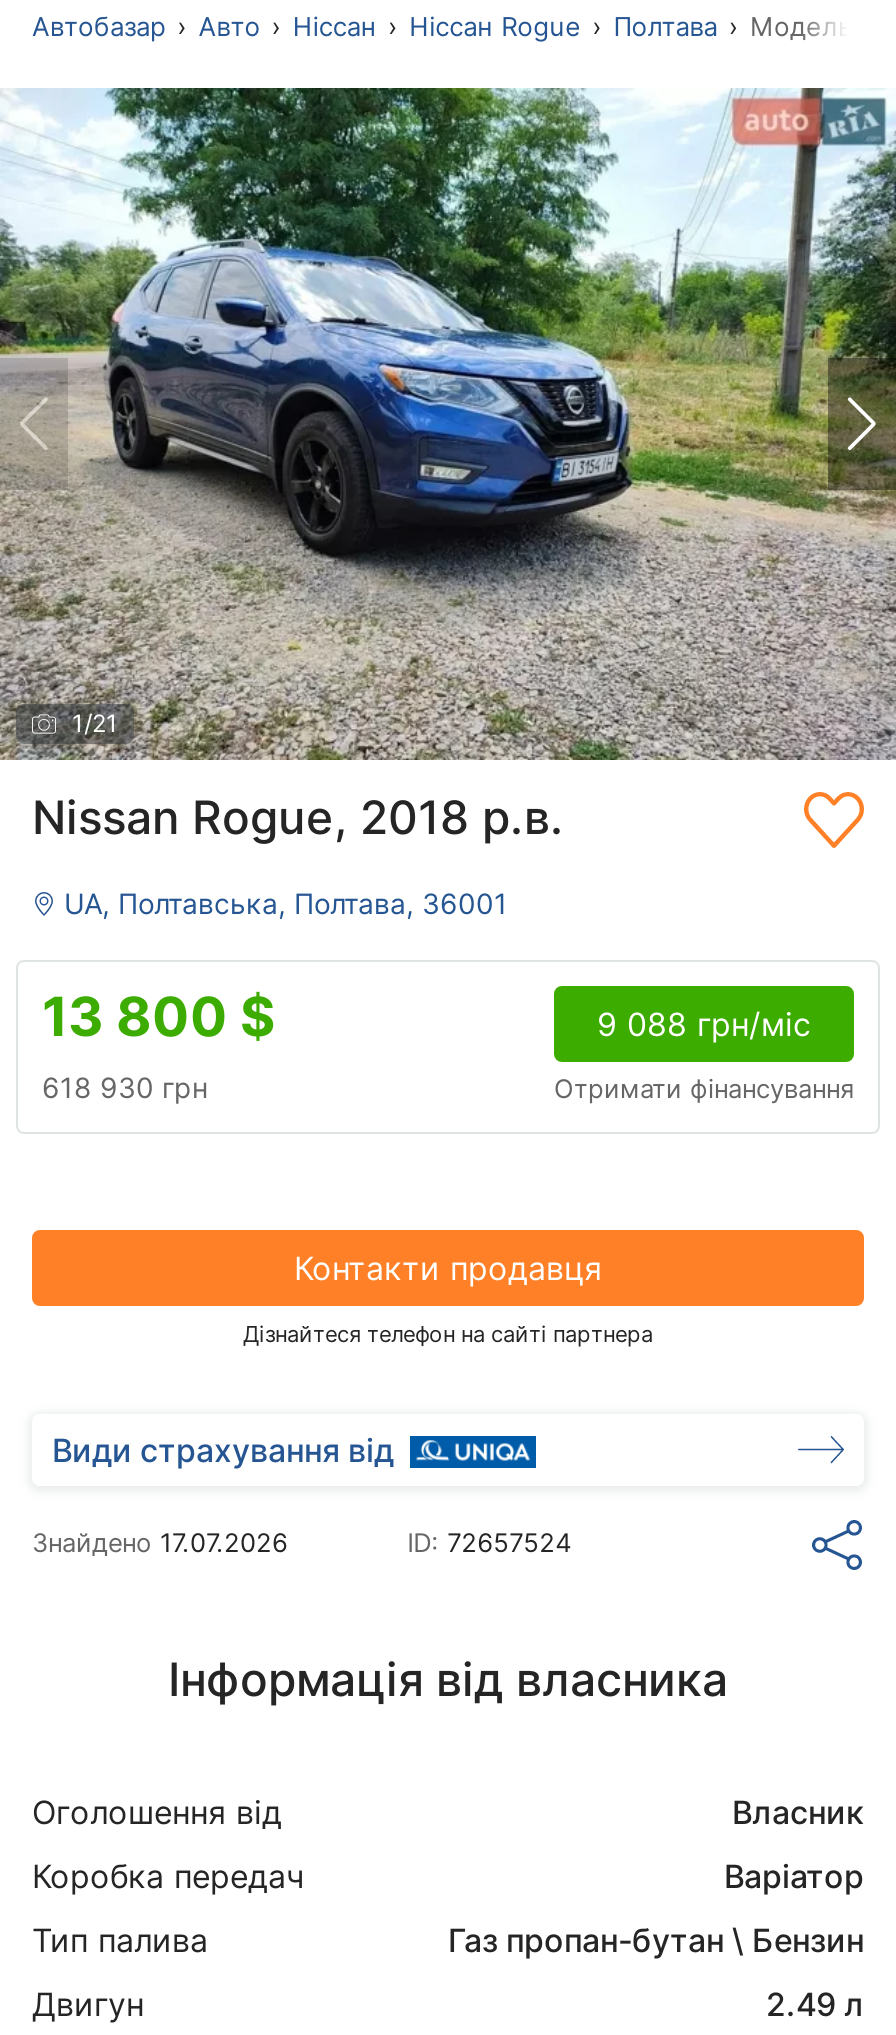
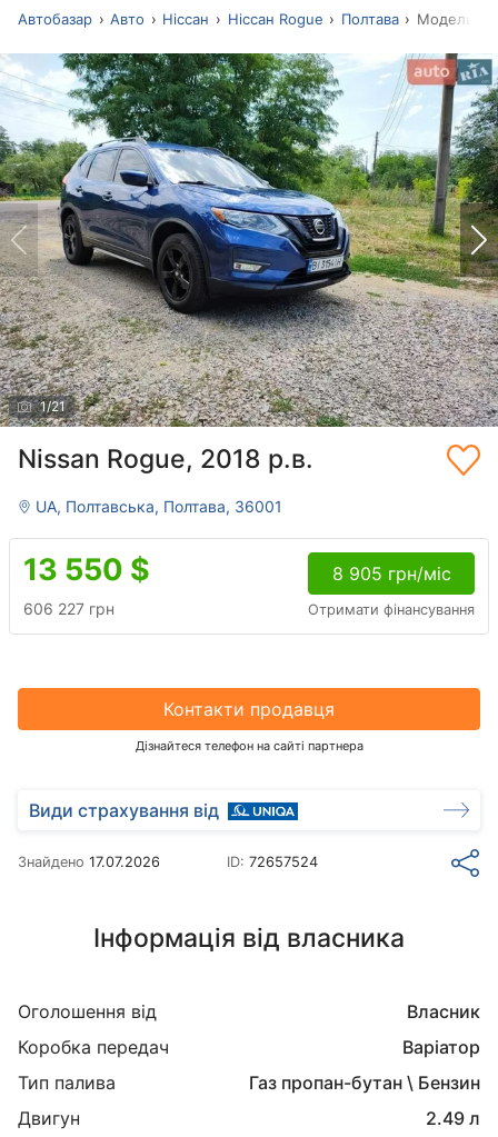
[42,983,276,1049] 13 800 $ -> [23,551,150,588] 13 550 $
[597,1003,811,1043] 9 088 грн/міс -> [332,562,451,584] 8 905 грн/міс
[42,1069,208,1103] 618 930 грн -> [23,599,114,618] 606 227 грн

